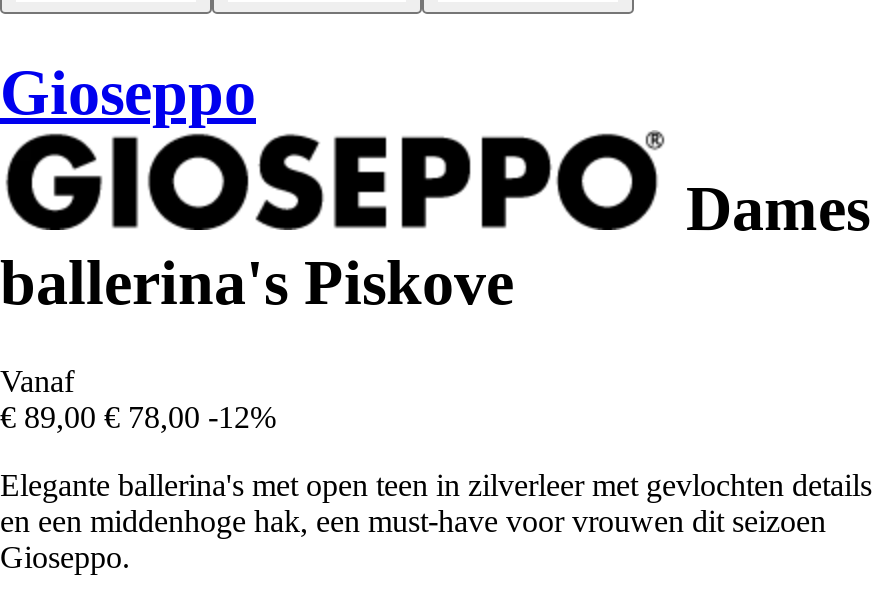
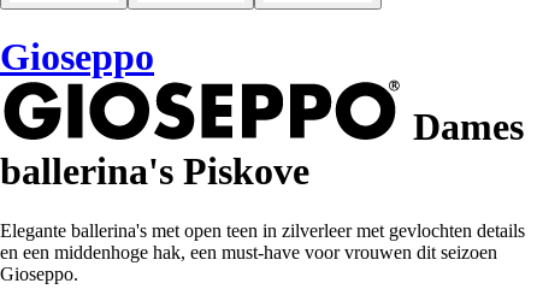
[0,364,276,434] Vanaf | € 89,00 € 78,00 -12% -> none

